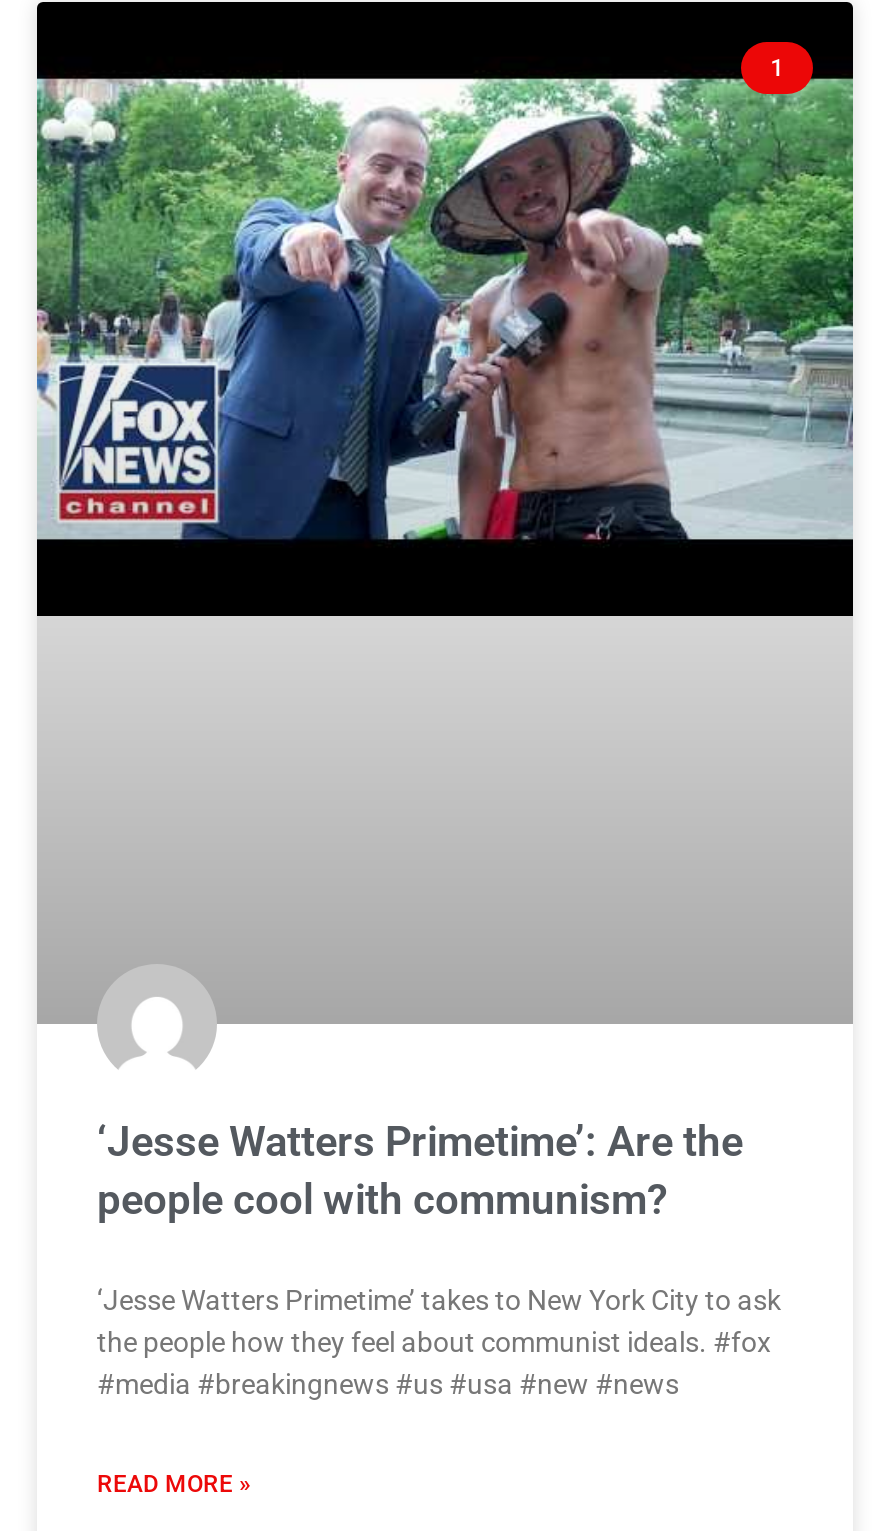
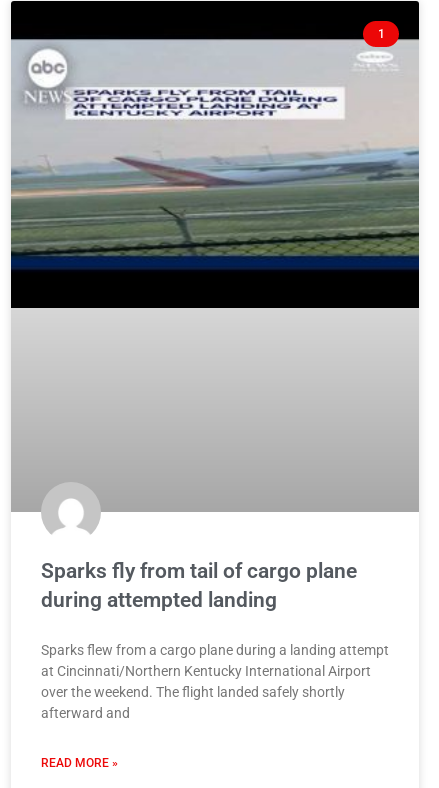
[37,78,855,542] [image] -> [10,39,419,270] [image]
[97,1118,743,1224] ‘Jesse Watters Primetime’: Are the | people cool with communism? -> [41,559,357,612] Sparks fly from tail of cargo plane | during attempted landing
[97,1284,781,1400] ‘Jesse Watters Primetime’ takes to New York City to ask | the people how they feel about communist ideals. #fox | #media #breakingnews #us #usa #new #news -> [41,642,389,721] Sparks flew from a cargo plane during a landing attempt | at Cincinnati/Northern Kentucky International Airport | over the weekend. The flight landed safely shortly | afterward and

